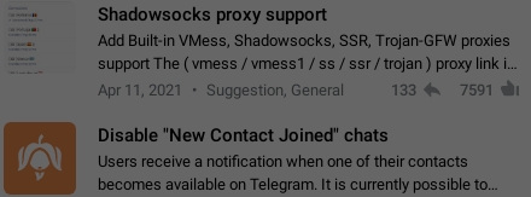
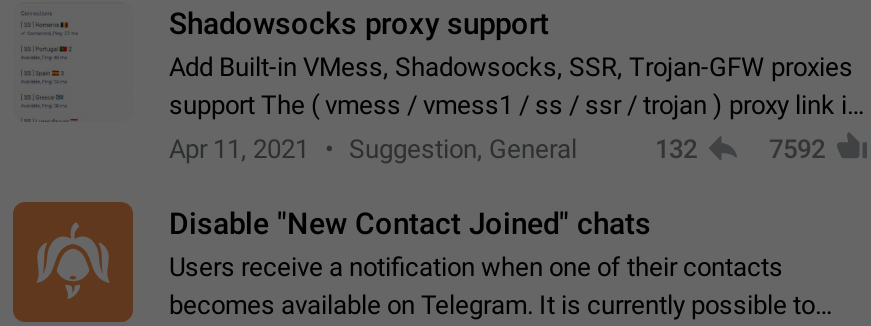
[391,81,416,99] 133 -> [655,134,697,164] 132
[460,81,494,99] 7591 -> [769,134,825,164] 7592

